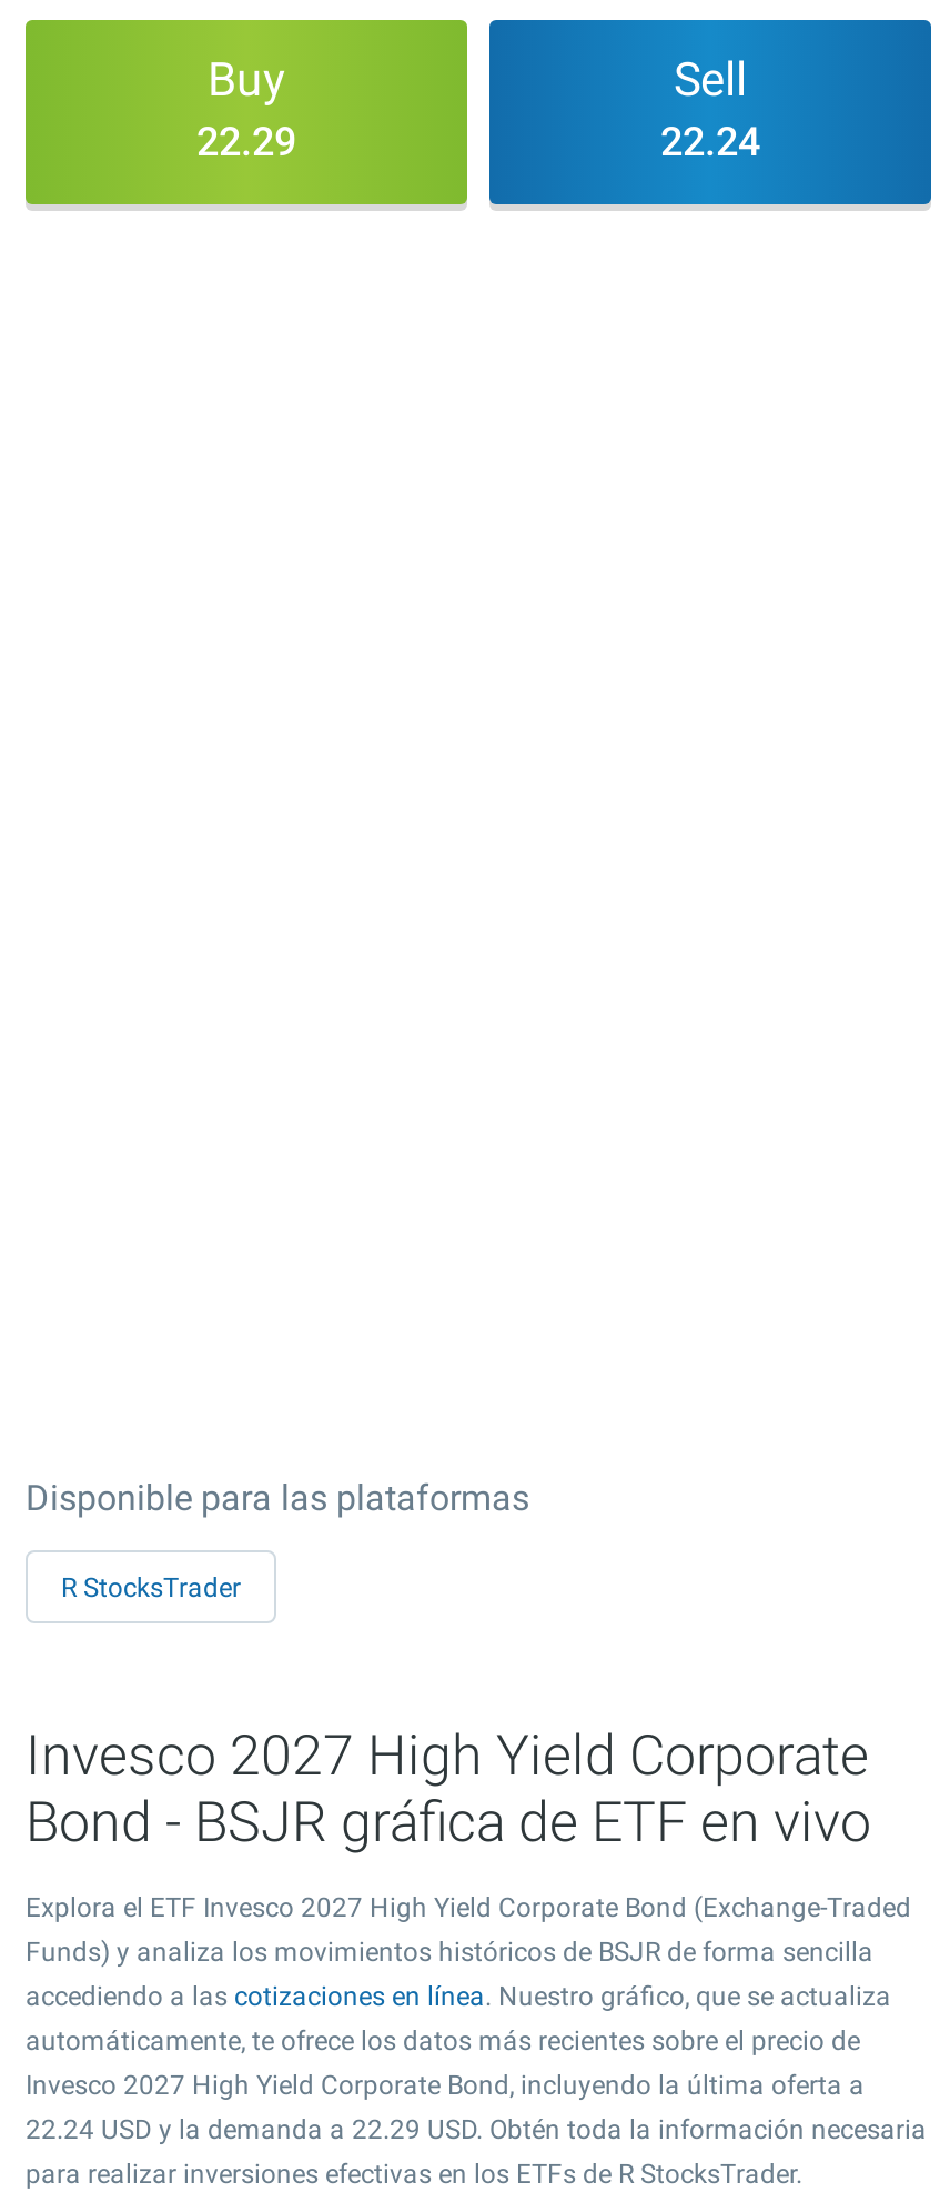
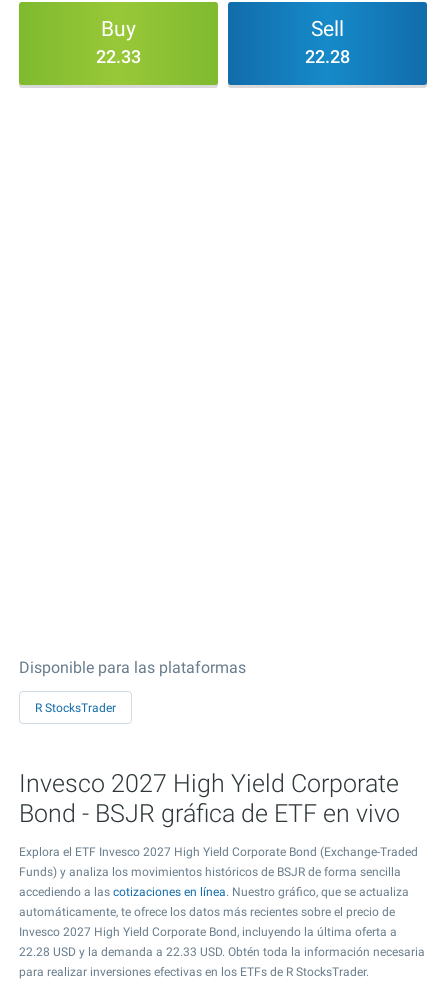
[196,118,296,164] 22.29 -> [96,46,141,67] 22.33
[660,118,760,164] 22.24 -> [305,46,350,67] 22.28
[26,2114,927,2145] 22.24 USD y la demanda a 22.29 USD. Obtén toda la información necesaria -> [19,945,425,959] 22.28 USD y la demanda a 22.33 USD. Obtén toda la información necesaria

